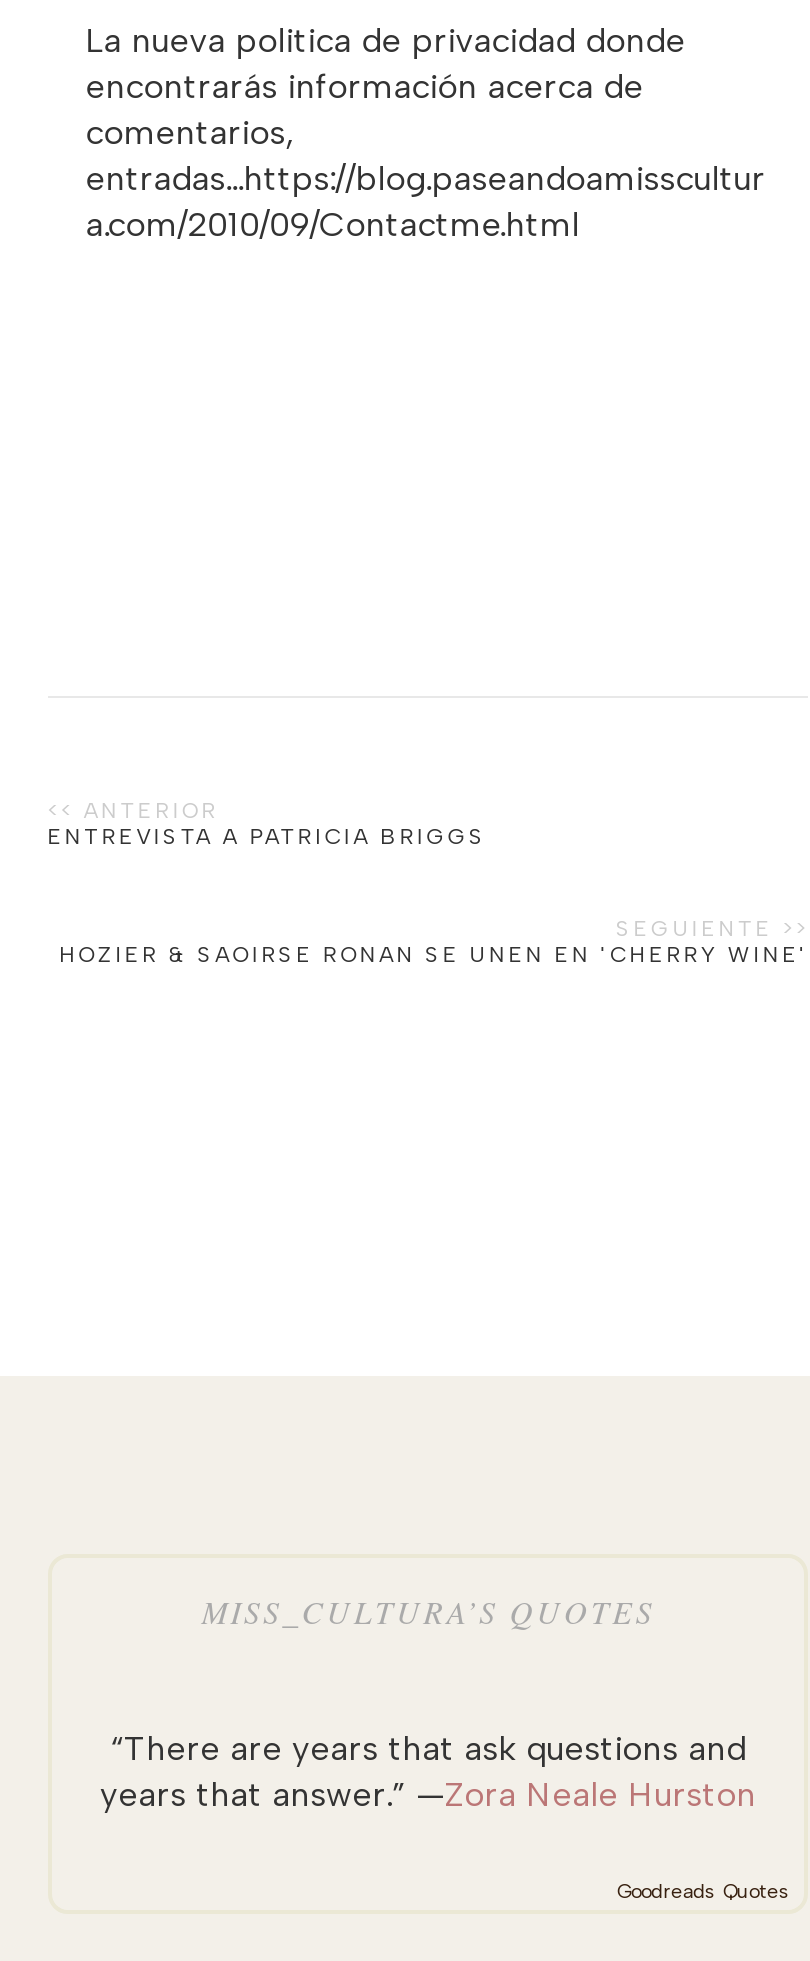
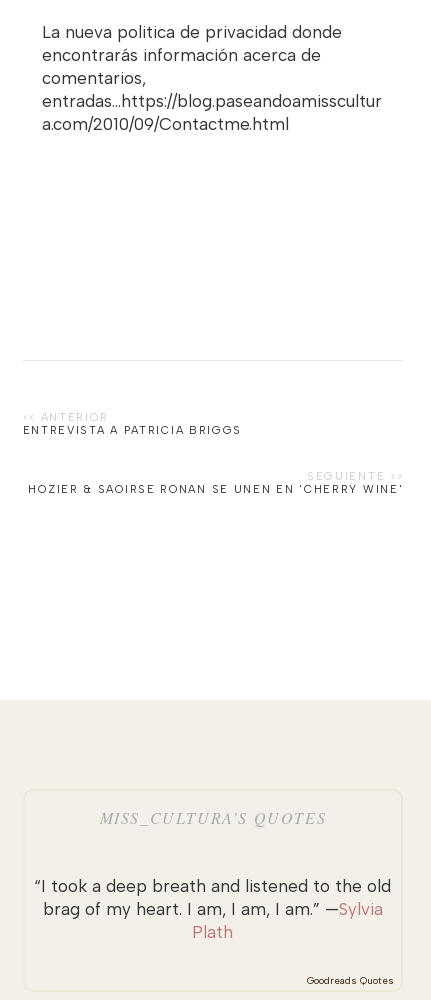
[100,1729,756,1815] “There are years that ask questions and | years that answer.” —Zora Neale Hurston -> [34,876,391,942] “I took a deep breath and listened to the old | brag of my heart. I am, I am, I am.” —Sylvia | Plath

